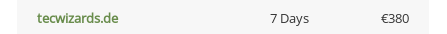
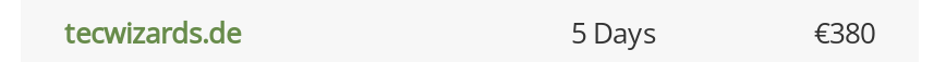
[269,9,308,27] 7 Days -> [571,13,656,52] 5 Days

